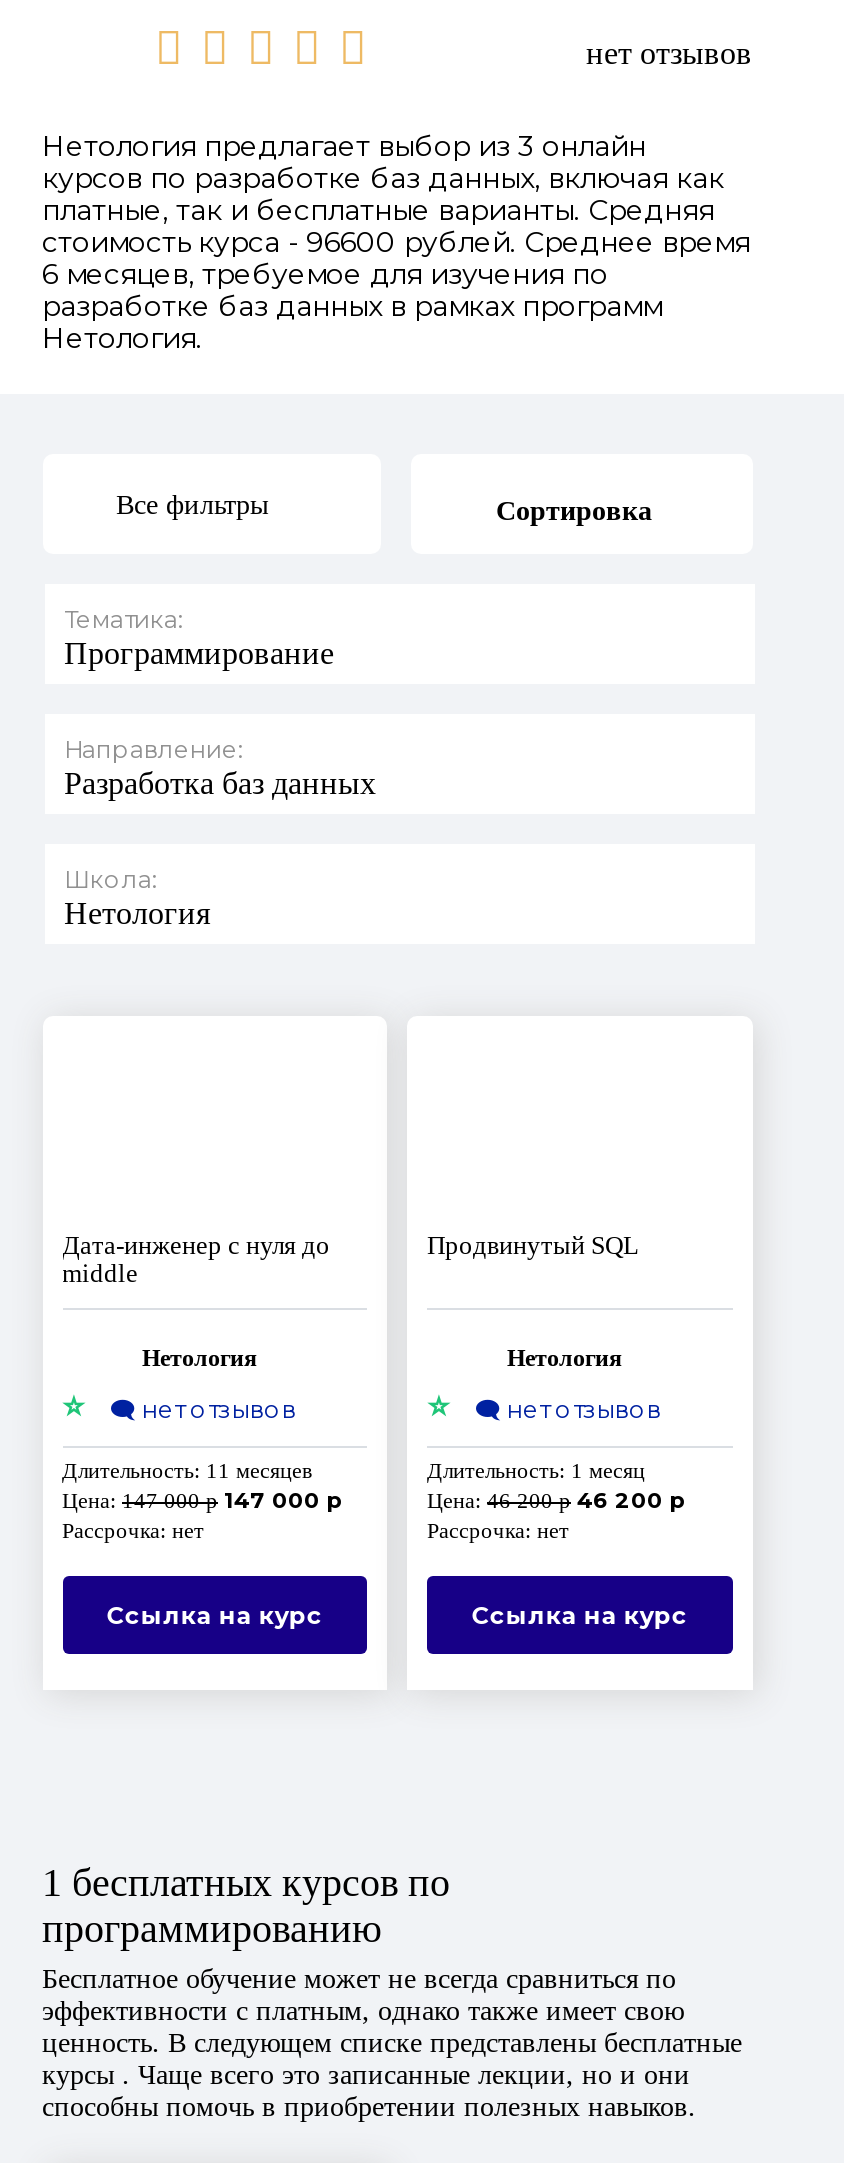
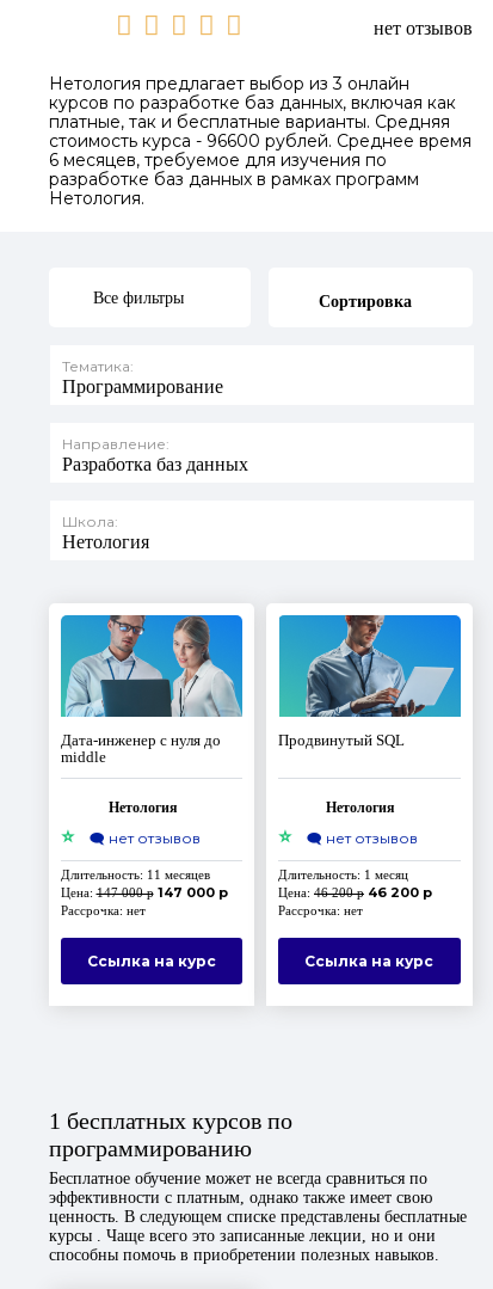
none -> [60,614,244,718] [image]
none -> [278,614,462,718] [image]

